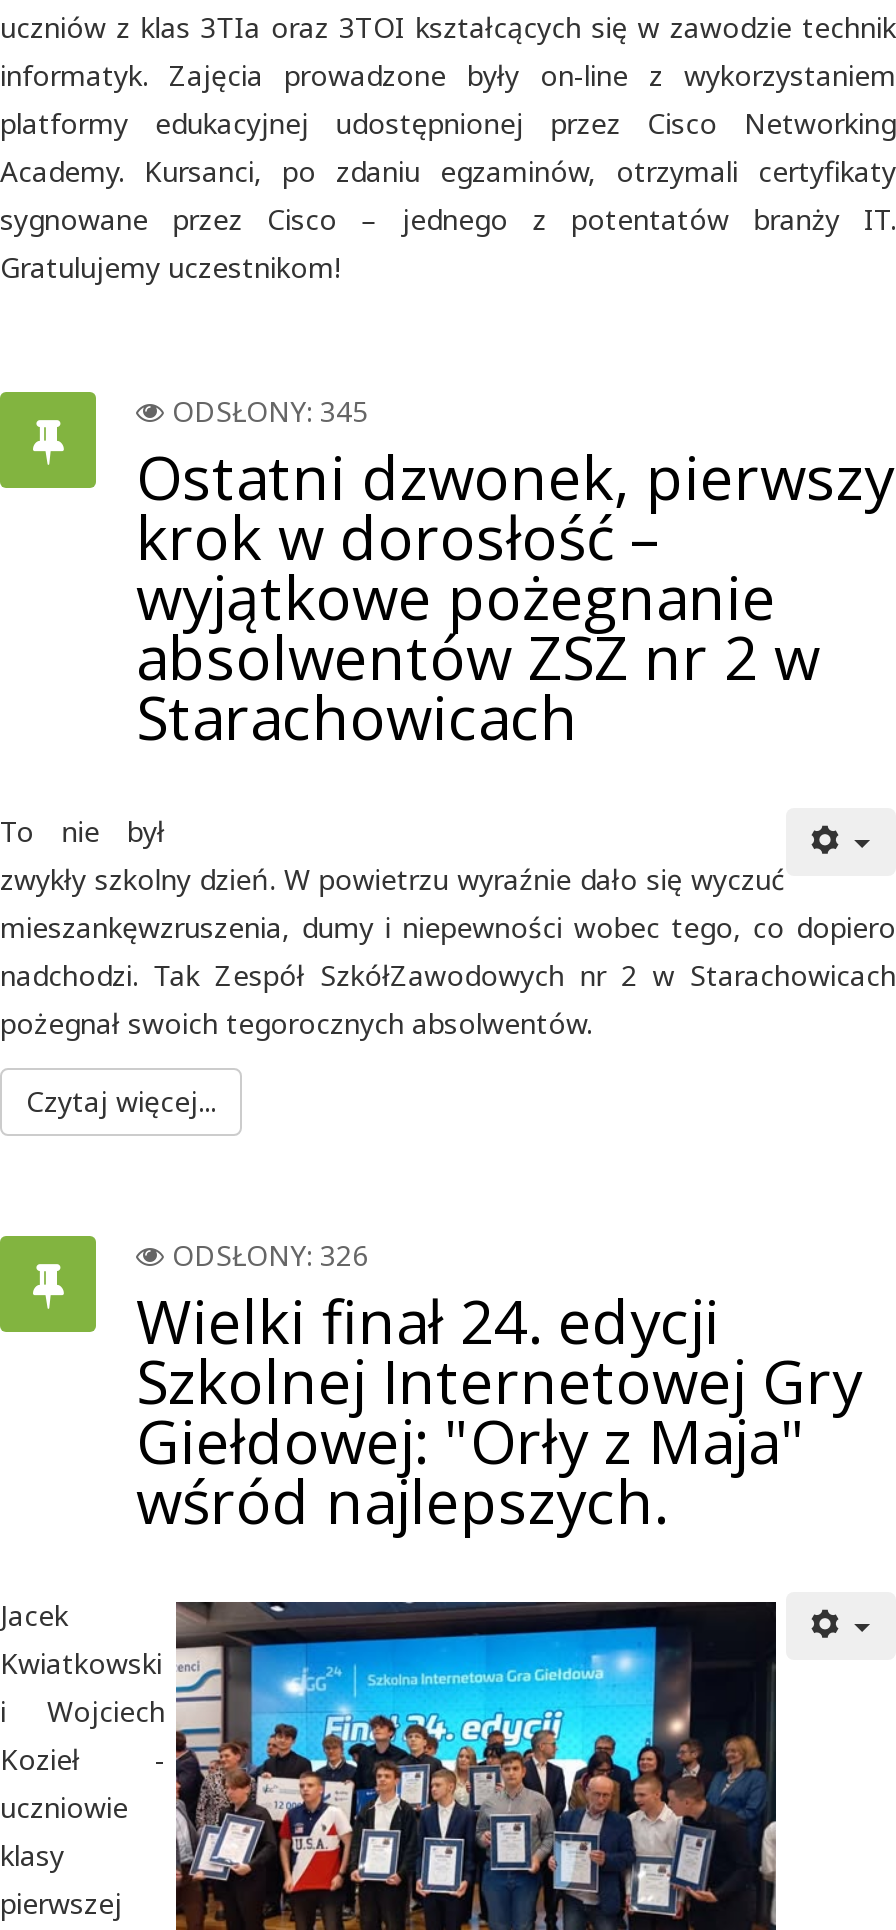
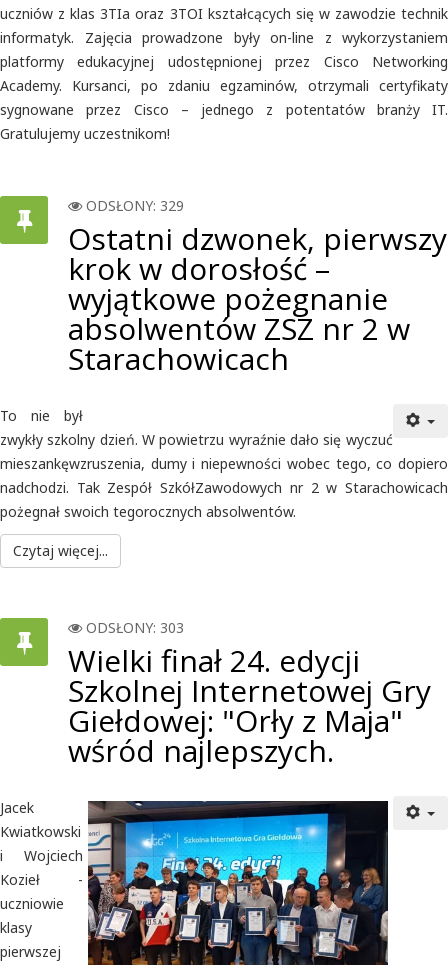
[172,392,368,430] ODSŁONY: 345 -> [86,196,184,215] ODSŁONY: 329
[172,1236,368,1274] ODSŁONY: 326 -> [86,618,184,637] ODSŁONY: 303

